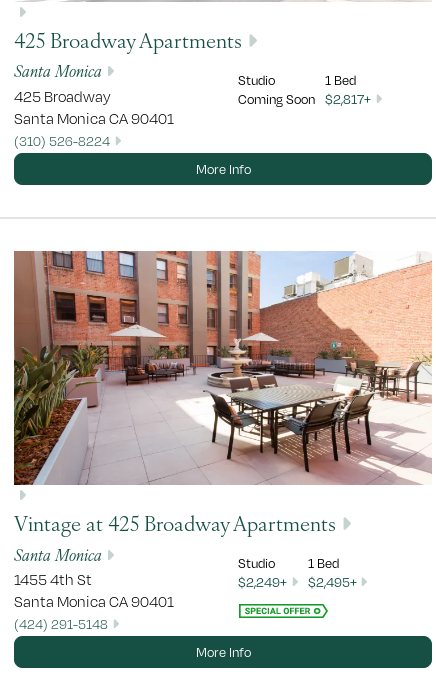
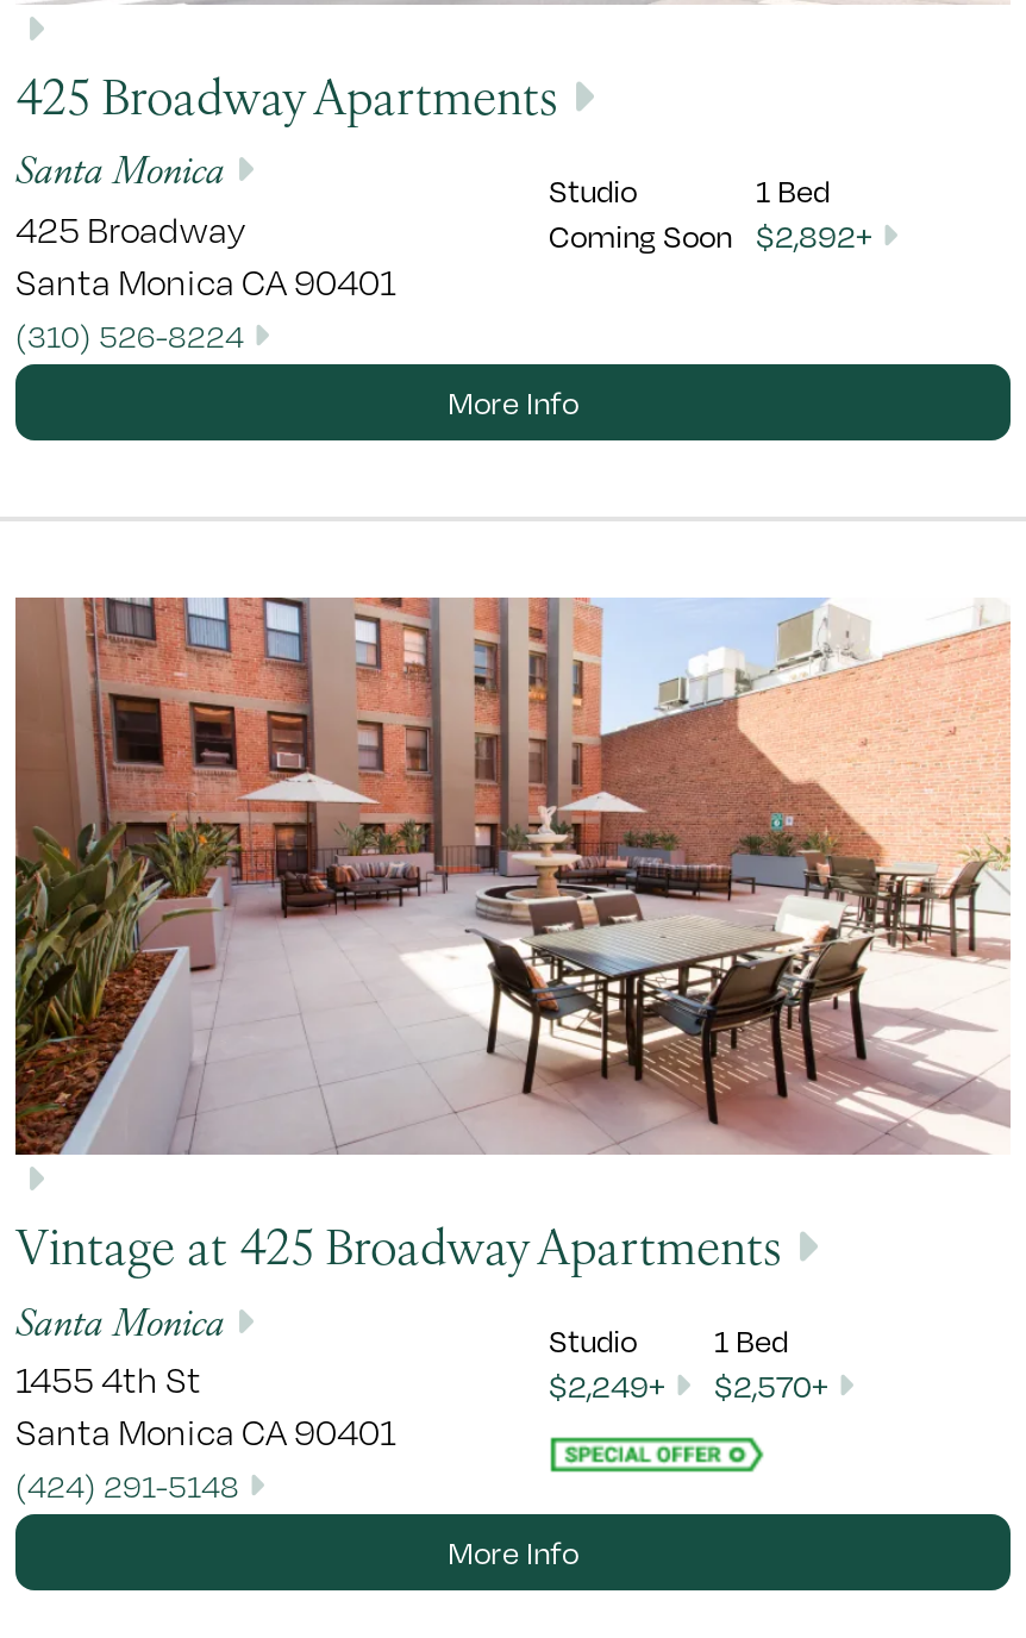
[238,91,371,107] Coming Soon $2,817+ -> [549,217,872,255] Coming Soon $2,892+
[238,574,356,590] $2,249+ $2,495+ -> [549,1368,828,1406] $2,249+ $2,570+

